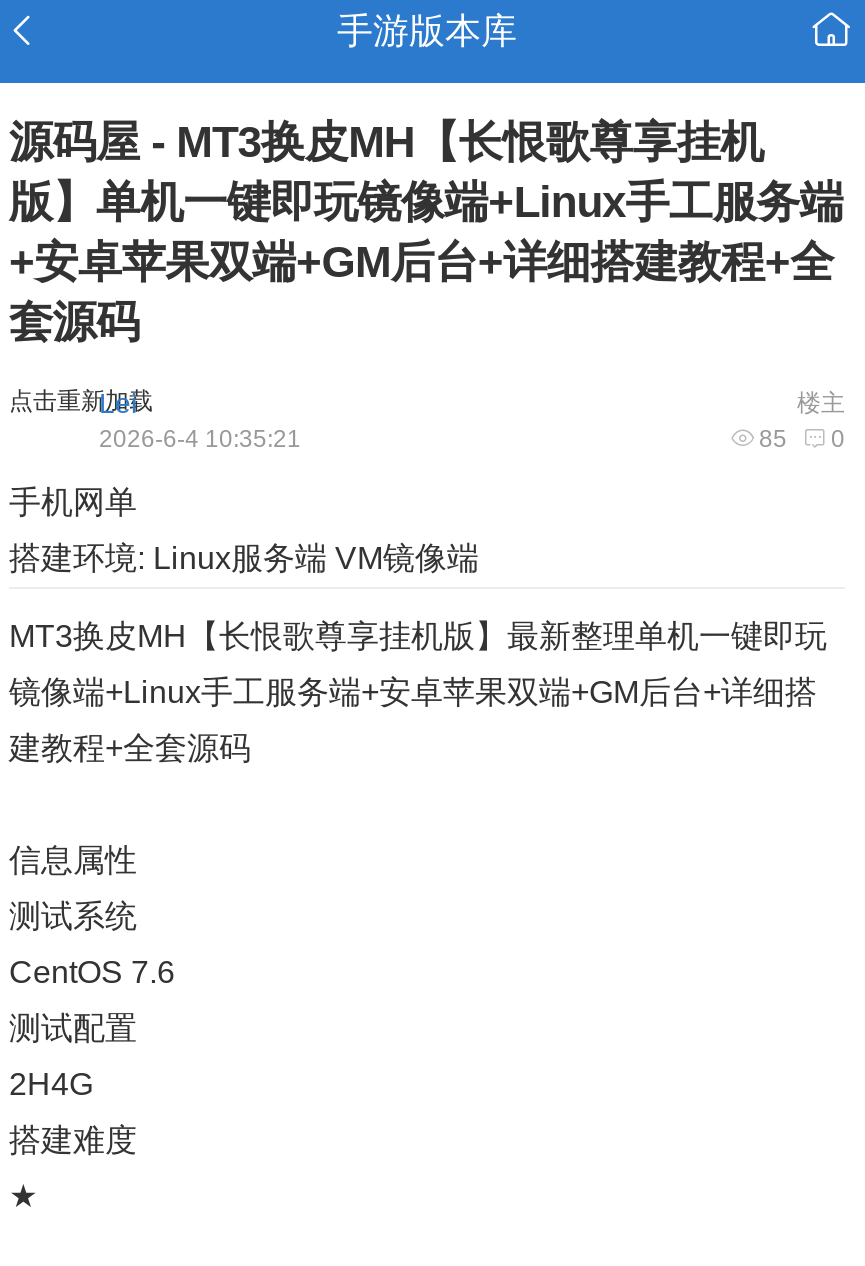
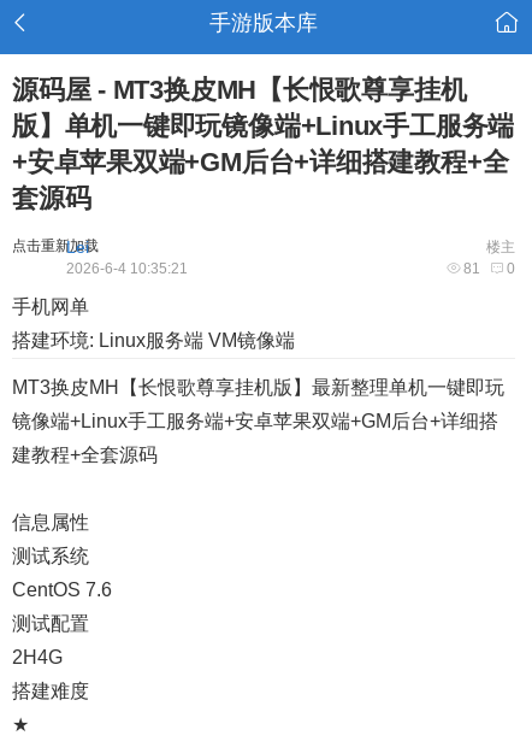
[759,425,845,453] 85 0 -> [463,260,515,277] 81 0

